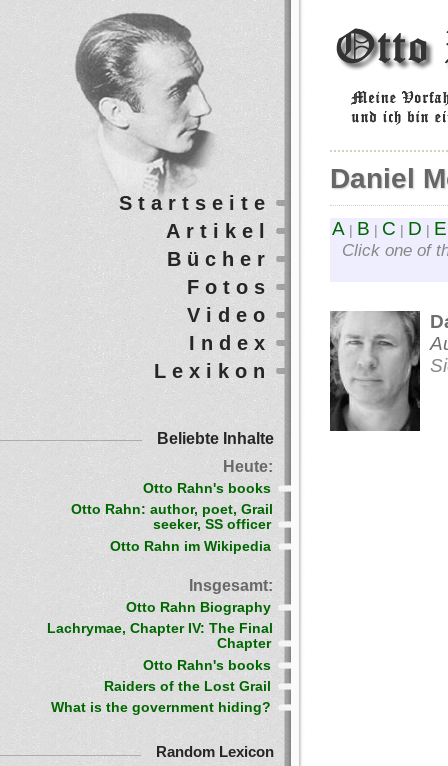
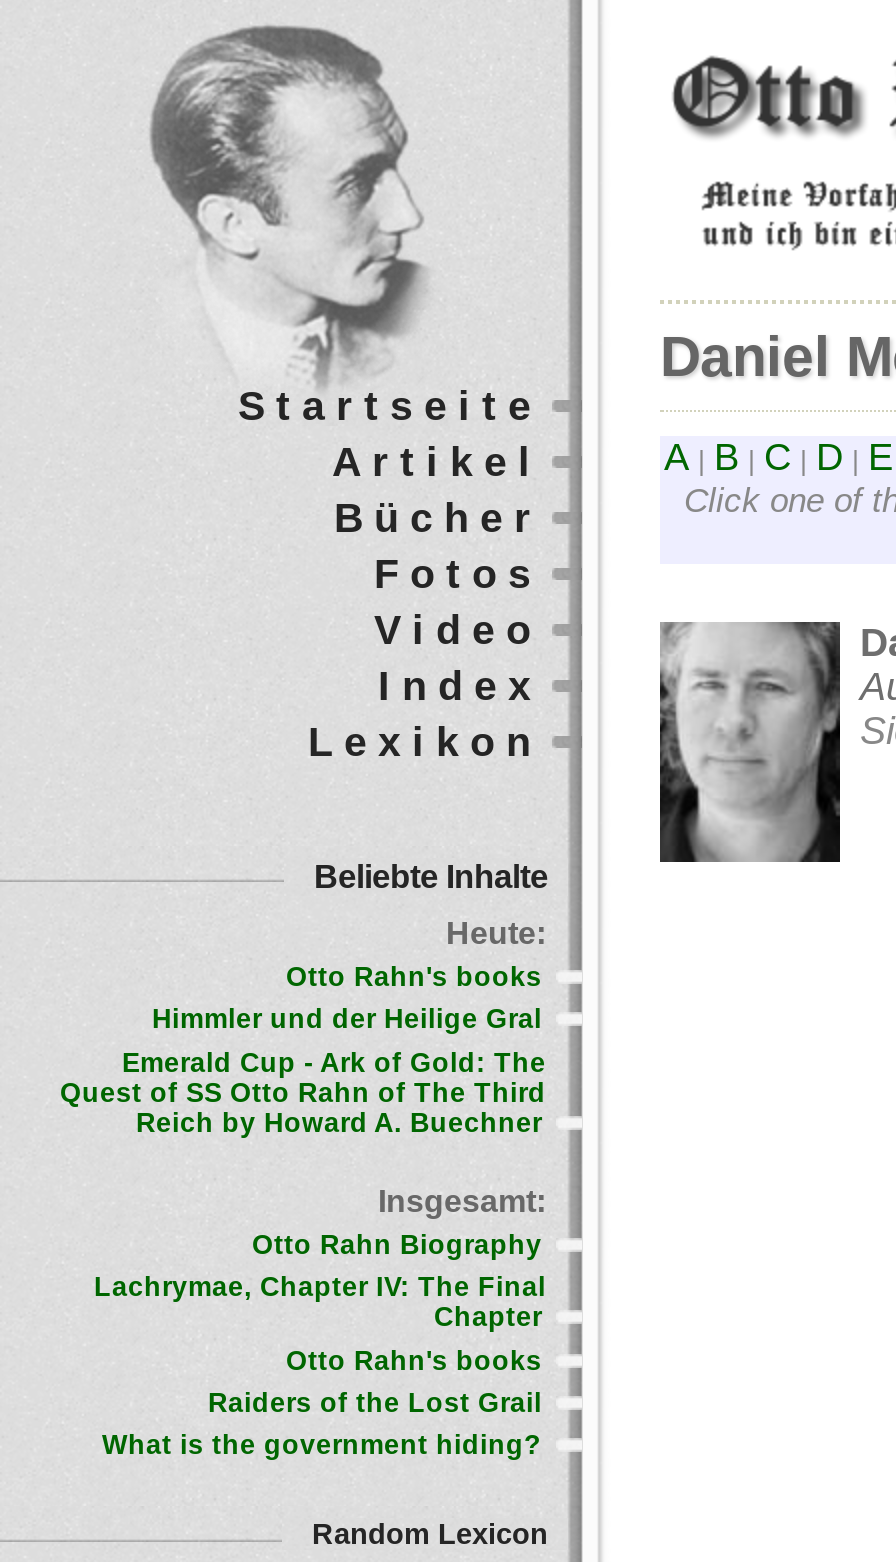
[71,502,273,554] Otto Rahn: author, poet, Grail | seeker, SS officer | Otto Rahn im Wikipedia -> [60,1005,546,1138] Himmler und der Heilige Gral | Emerald Cup - Ark of Gold: The | Quest of SS Otto Rahn of The Third | Reich by Howard A. Buechner

